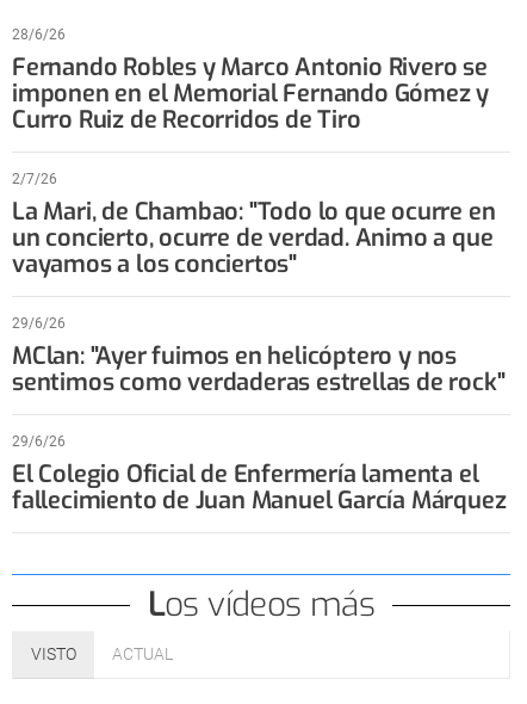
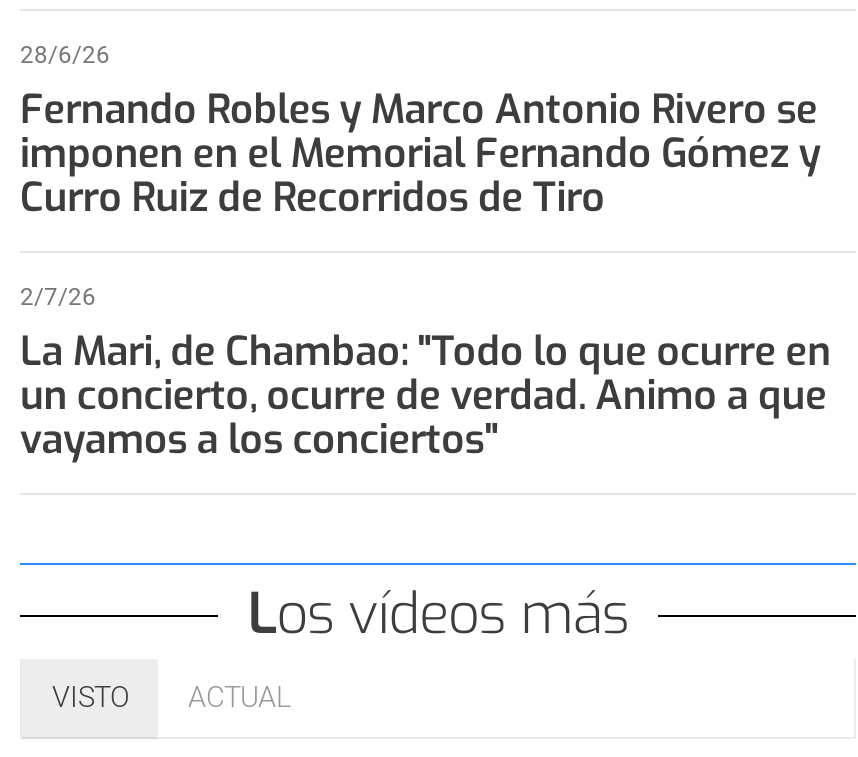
[12,315,506,517] 29/6/26 | MClan: "Ayer fuimos en helicóptero y nos | sentimos como verdaderas estrellas de rock" | 29/6/26 | El Colegio Oficial de Enfermería lamenta el | fallecimiento de Juan Manuel García Márquez -> none

